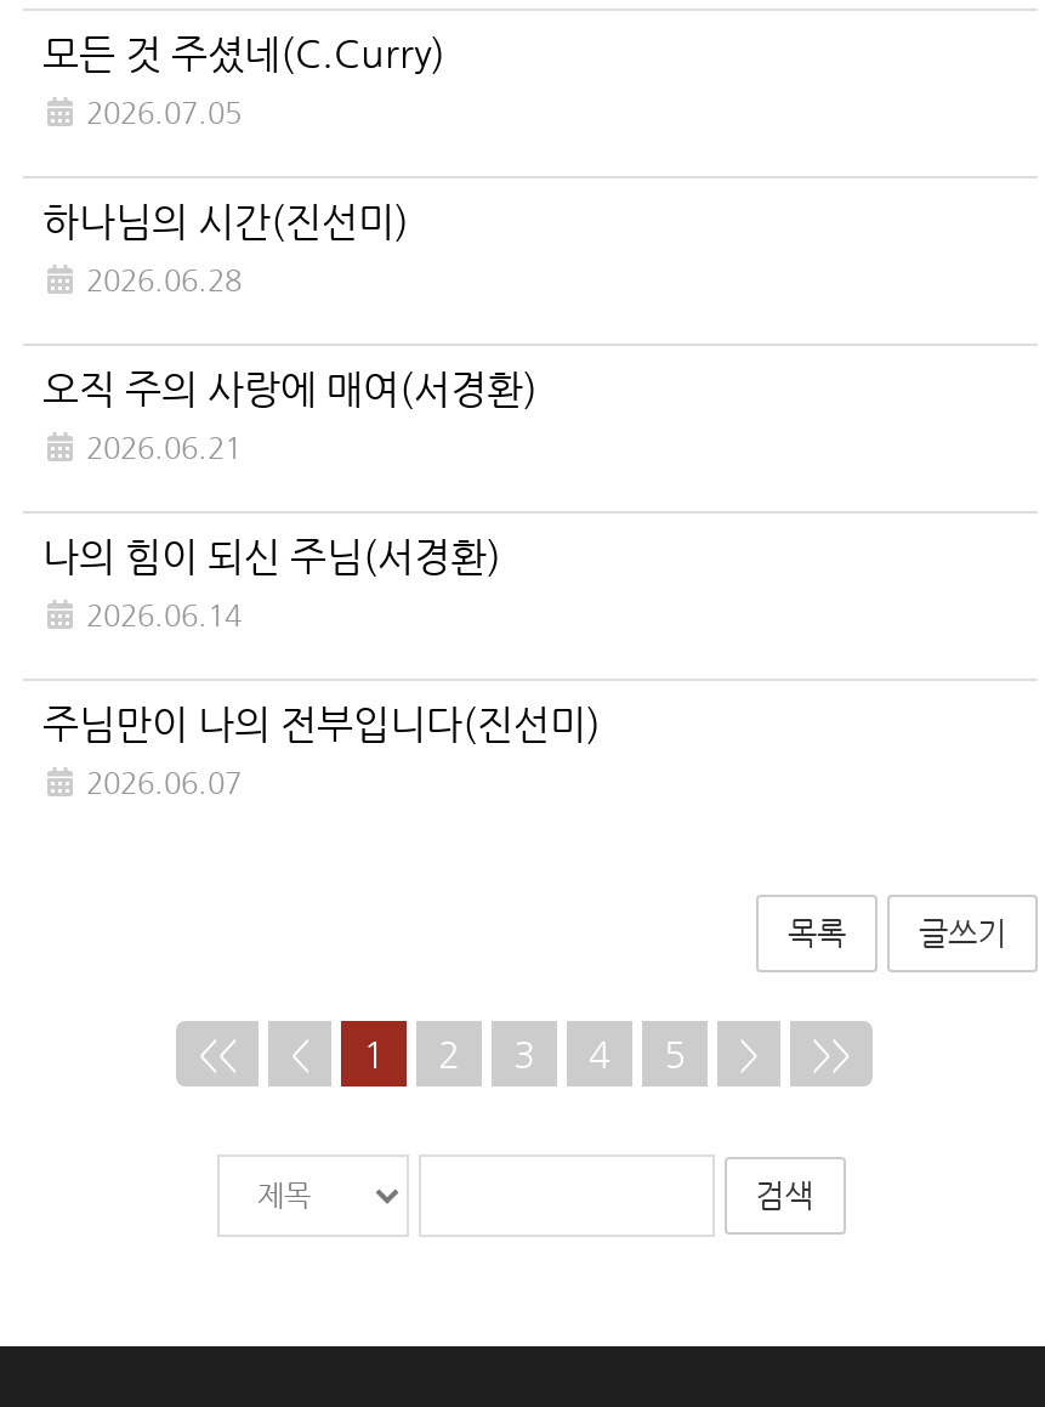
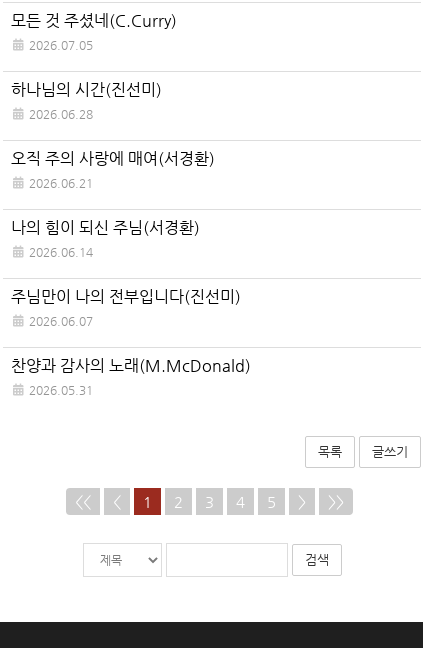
none -> [11,356,251,397] 찬양과 감사의 노래(M.McDonald) | 2026.05.31

